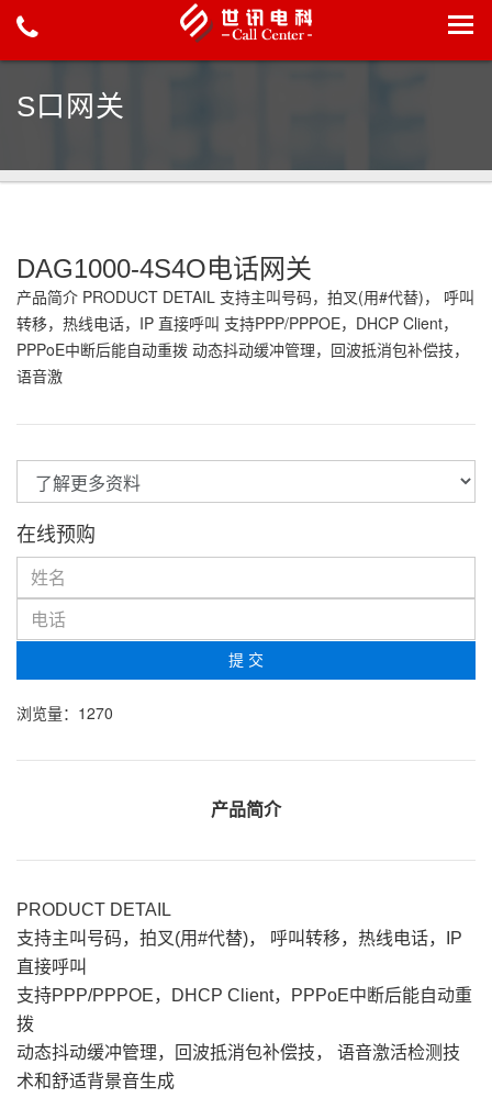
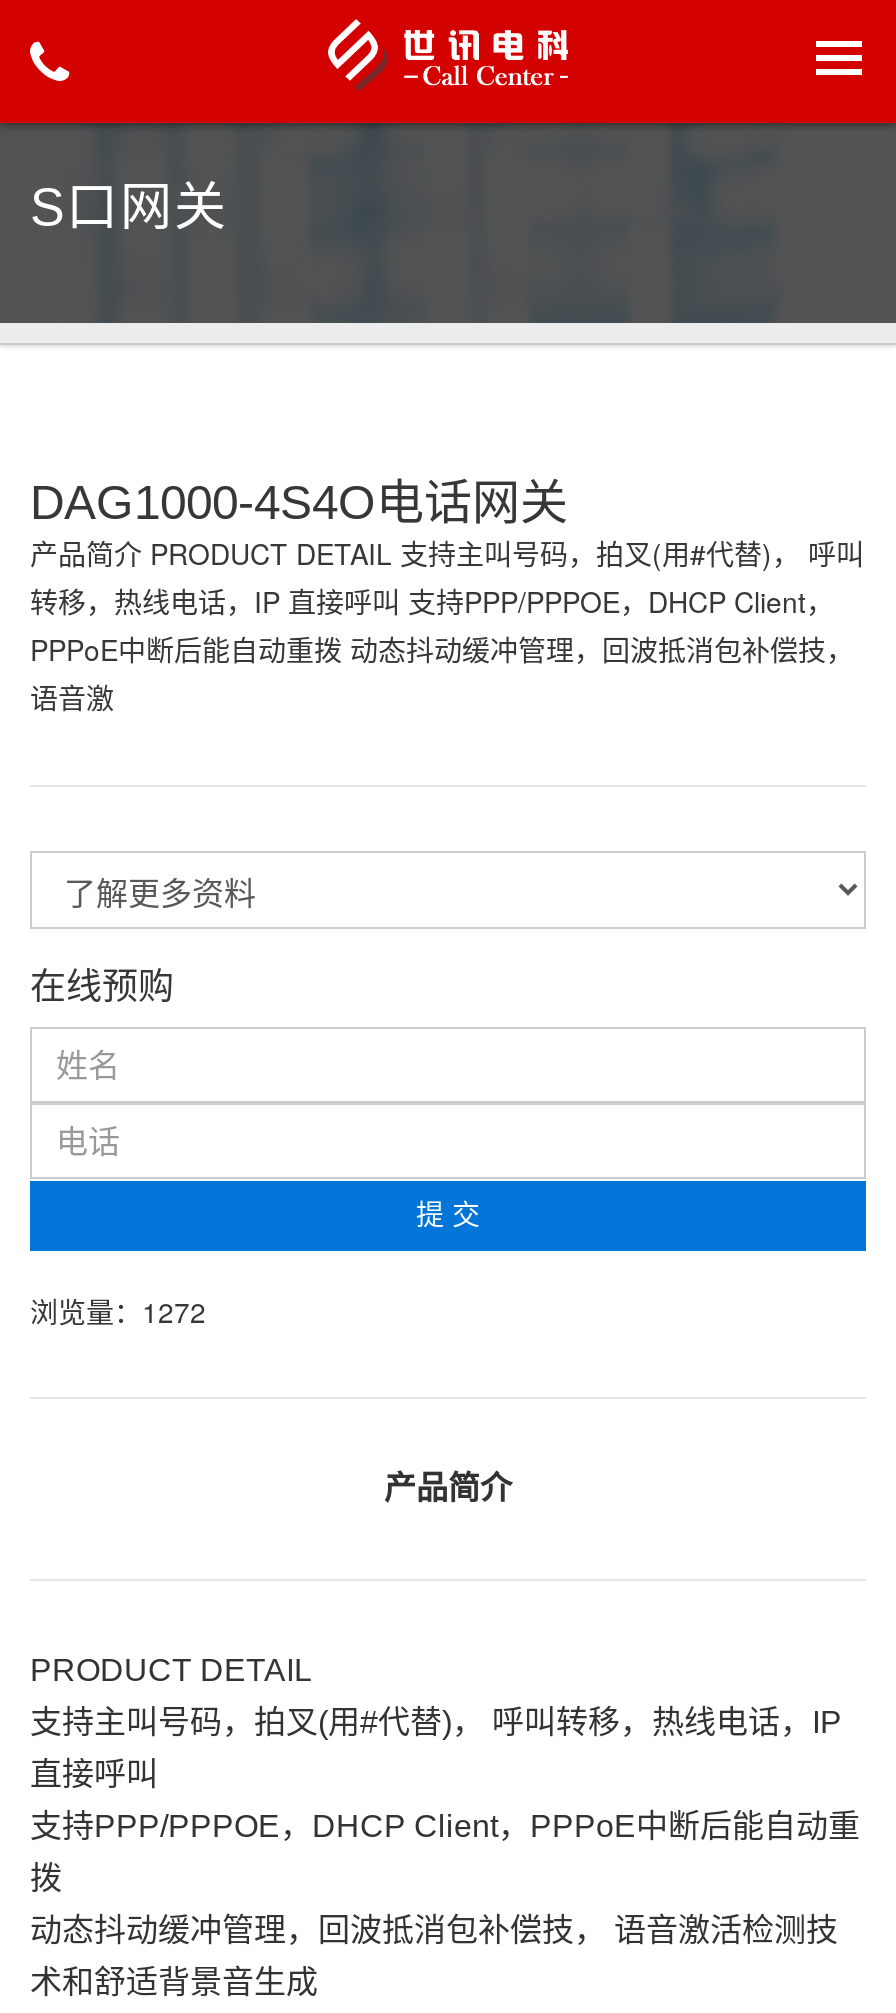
[16,702,113,724] 浏览量：1270 -> [30,1291,206,1331] 浏览量：1272

